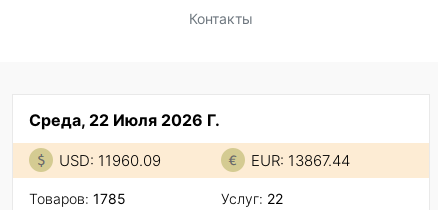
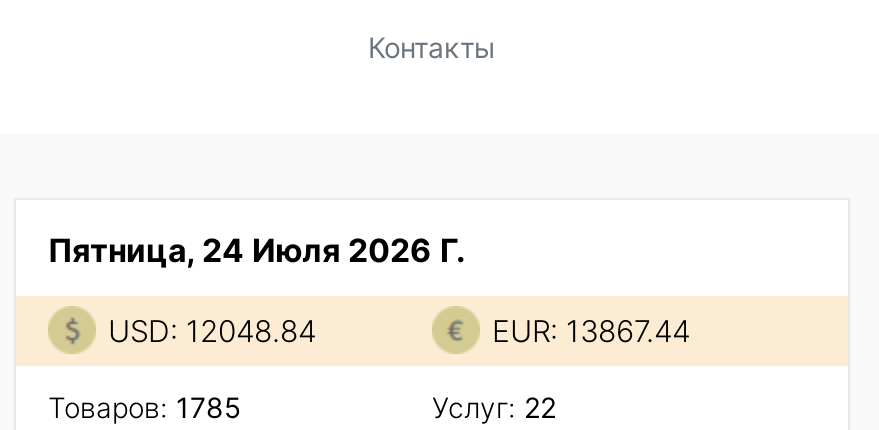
[29,110,220,130] Среда, 22 Июля 2026 Г. -> [48,230,466,270] Пятница, 24 Июля 2026 Г.
[59,151,161,170] USD: 11960.09 -> [108,312,316,350] USD: 12048.84

